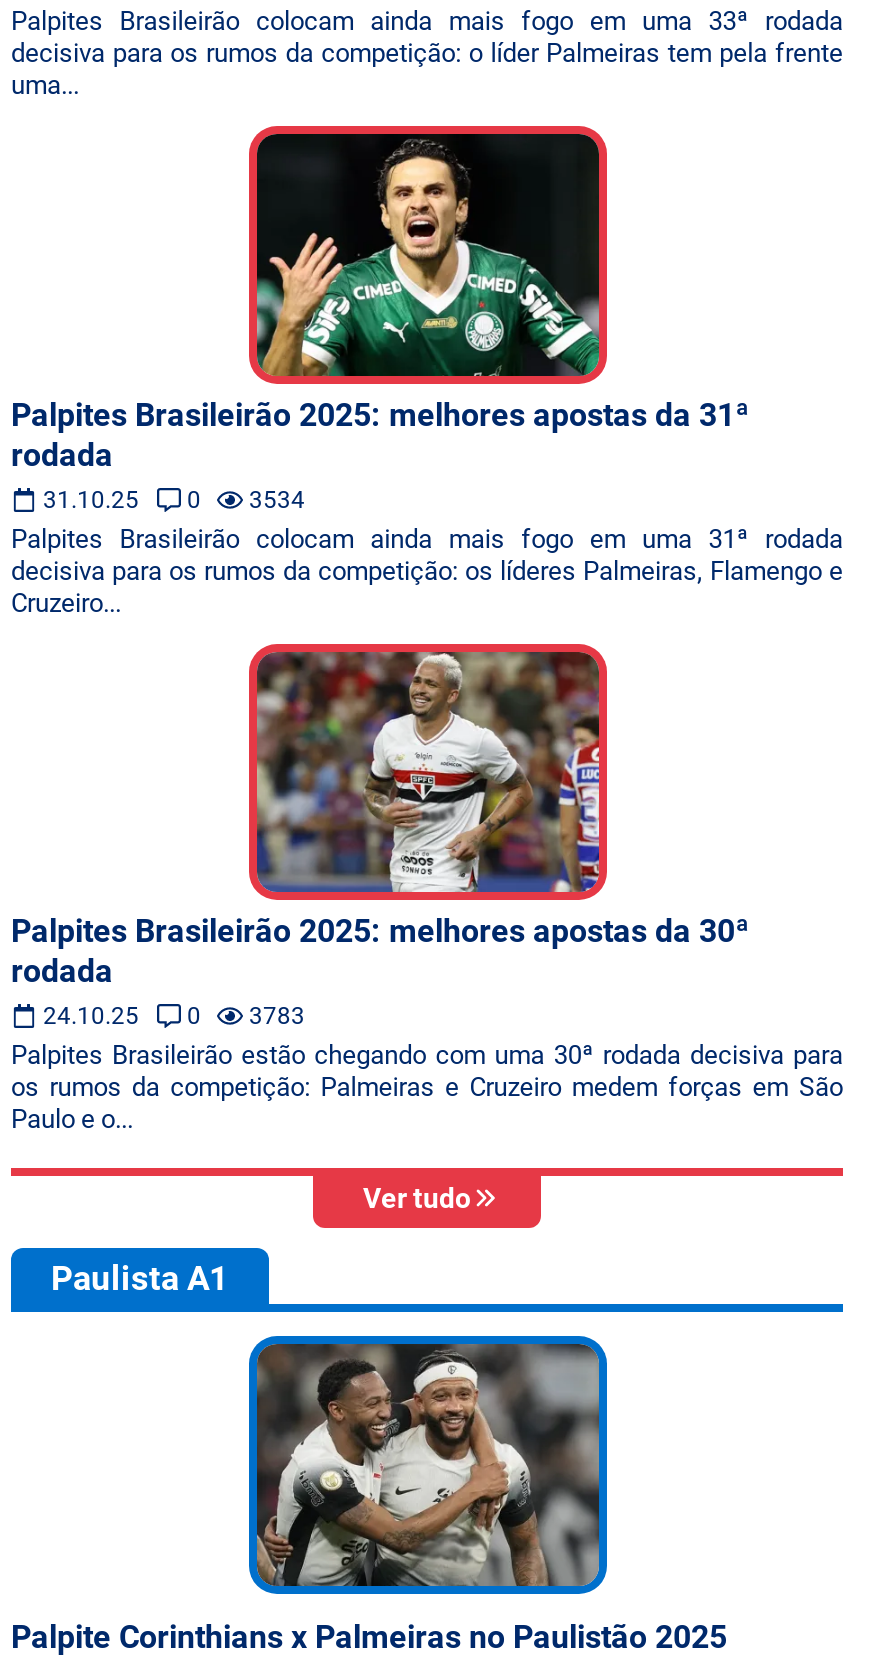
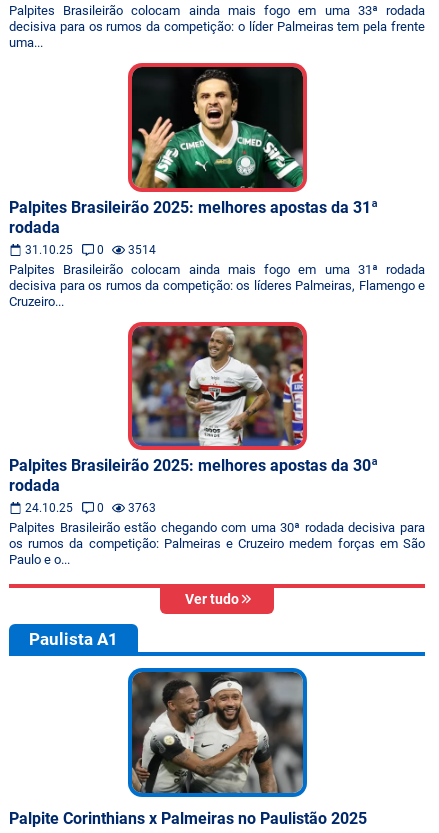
[43,486,305,514] 31.10.25 0 3534 -> [25,243,156,257] 31.10.25 0 3514
[43,1003,305,1031] 24.10.25 0 3783 -> [25,501,156,515] 24.10.25 0 3763

